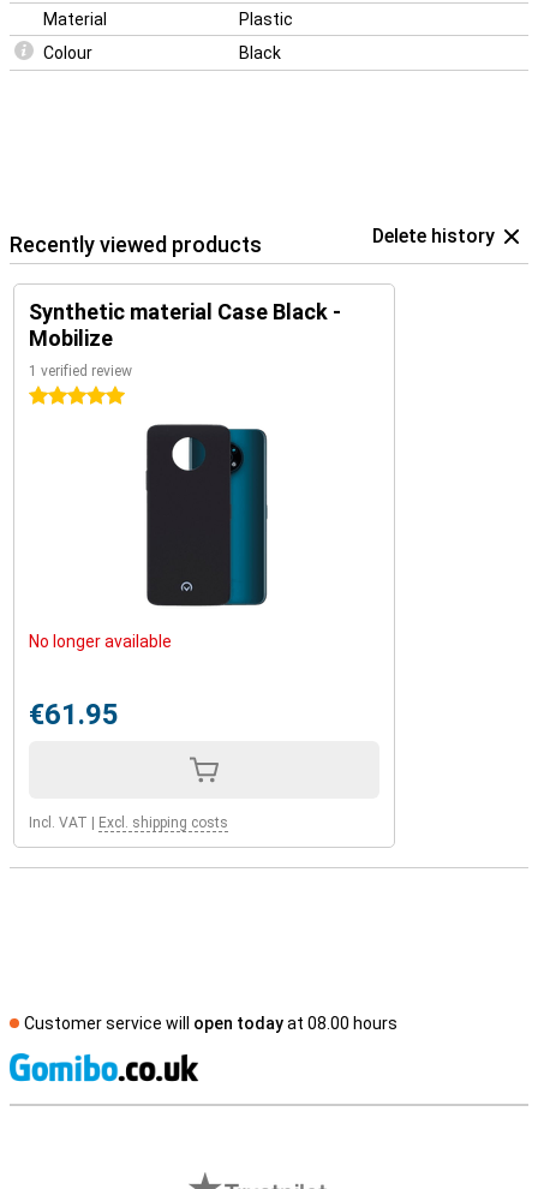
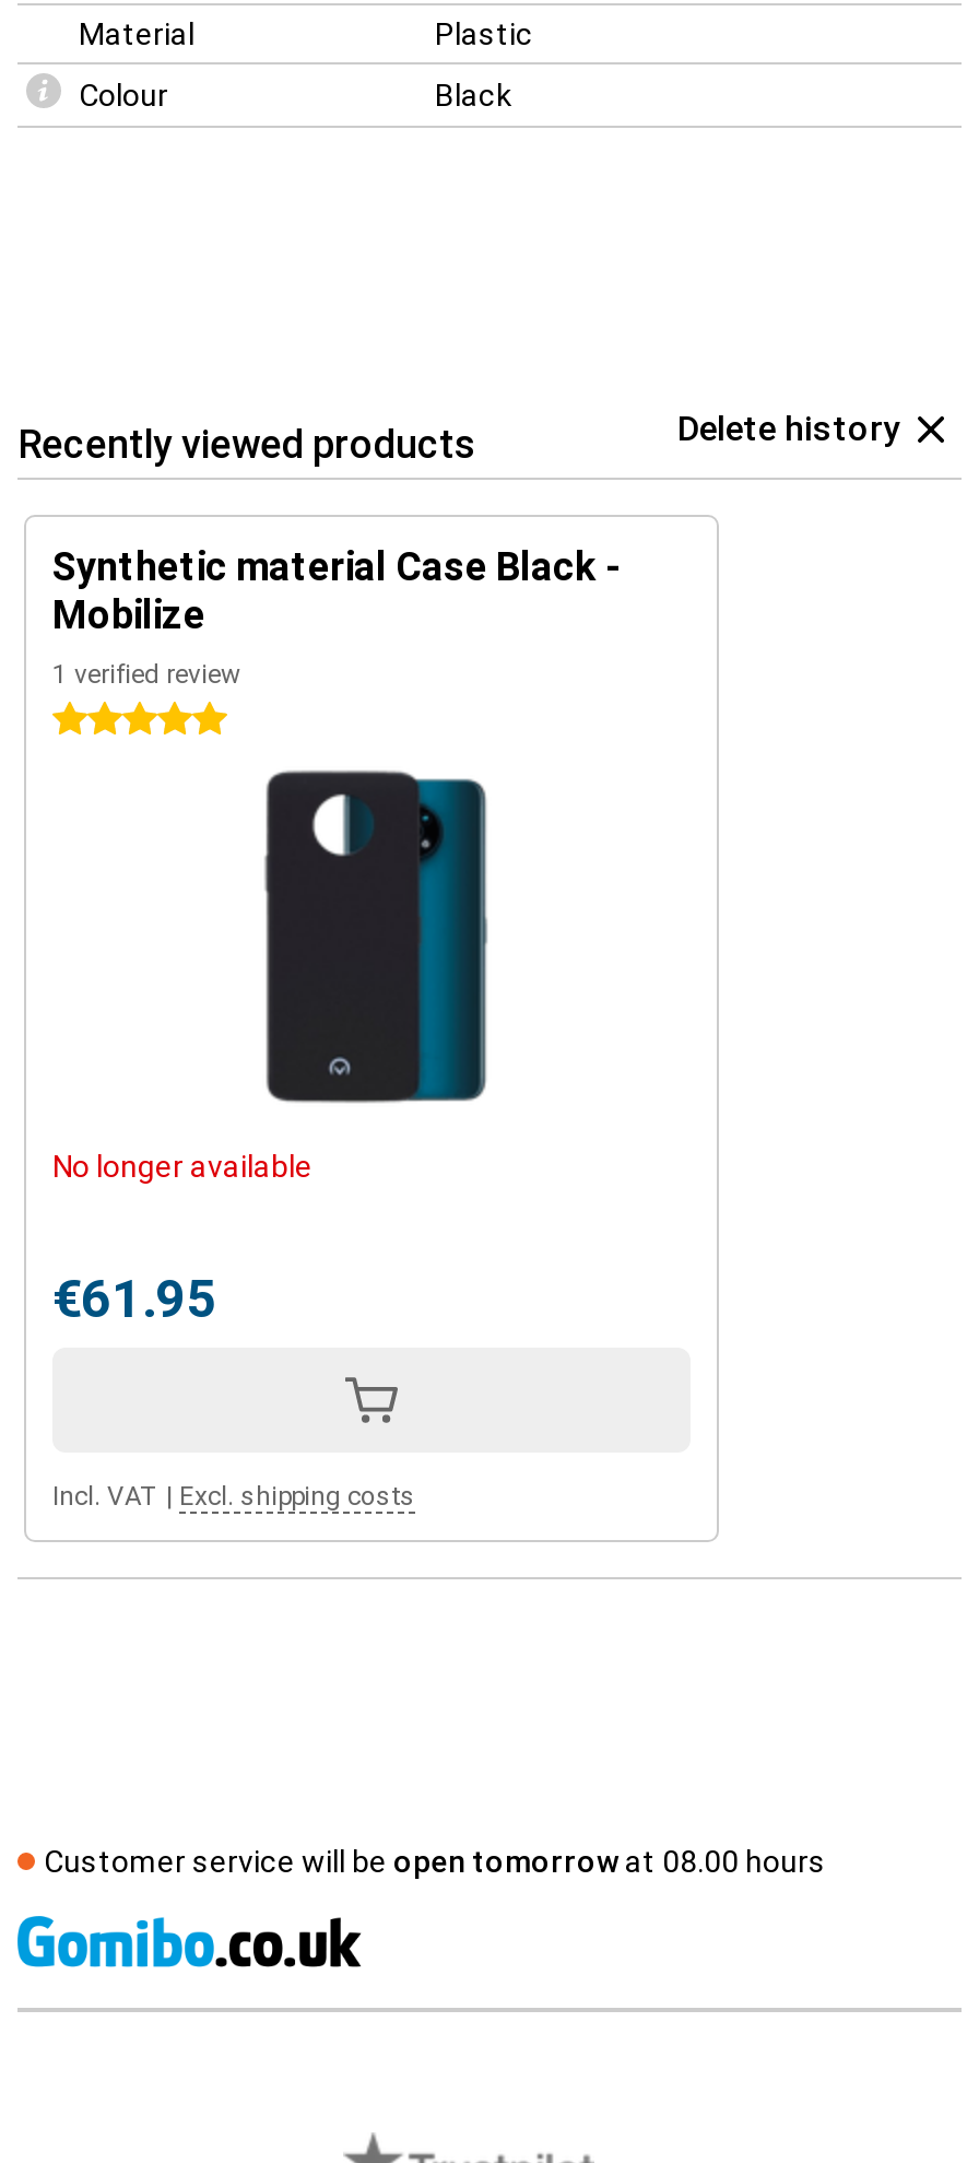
[24,1014,397,1033] Customer service will open today at 08.00 hours -> [44,1844,826,1879] Customer service will be open tomorrow at 08.00 hours

